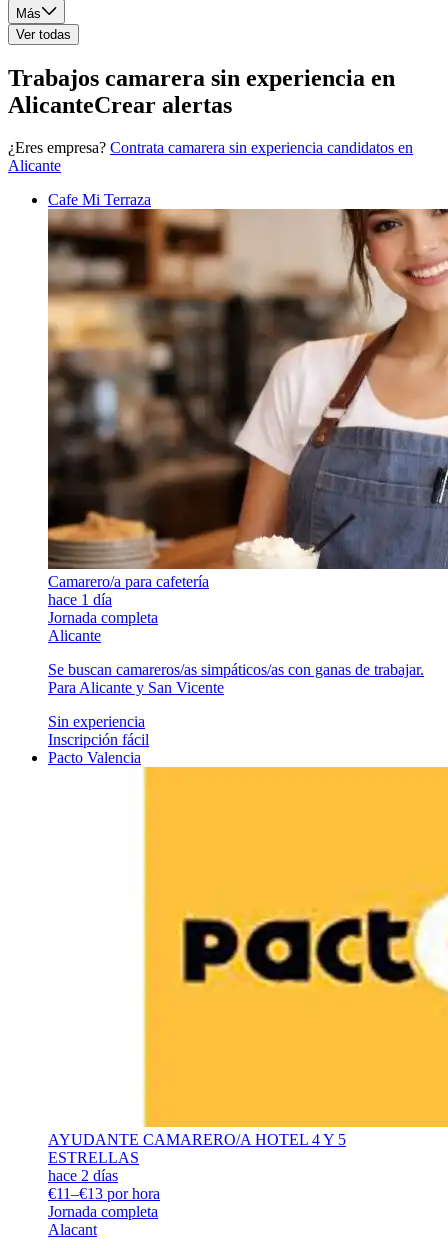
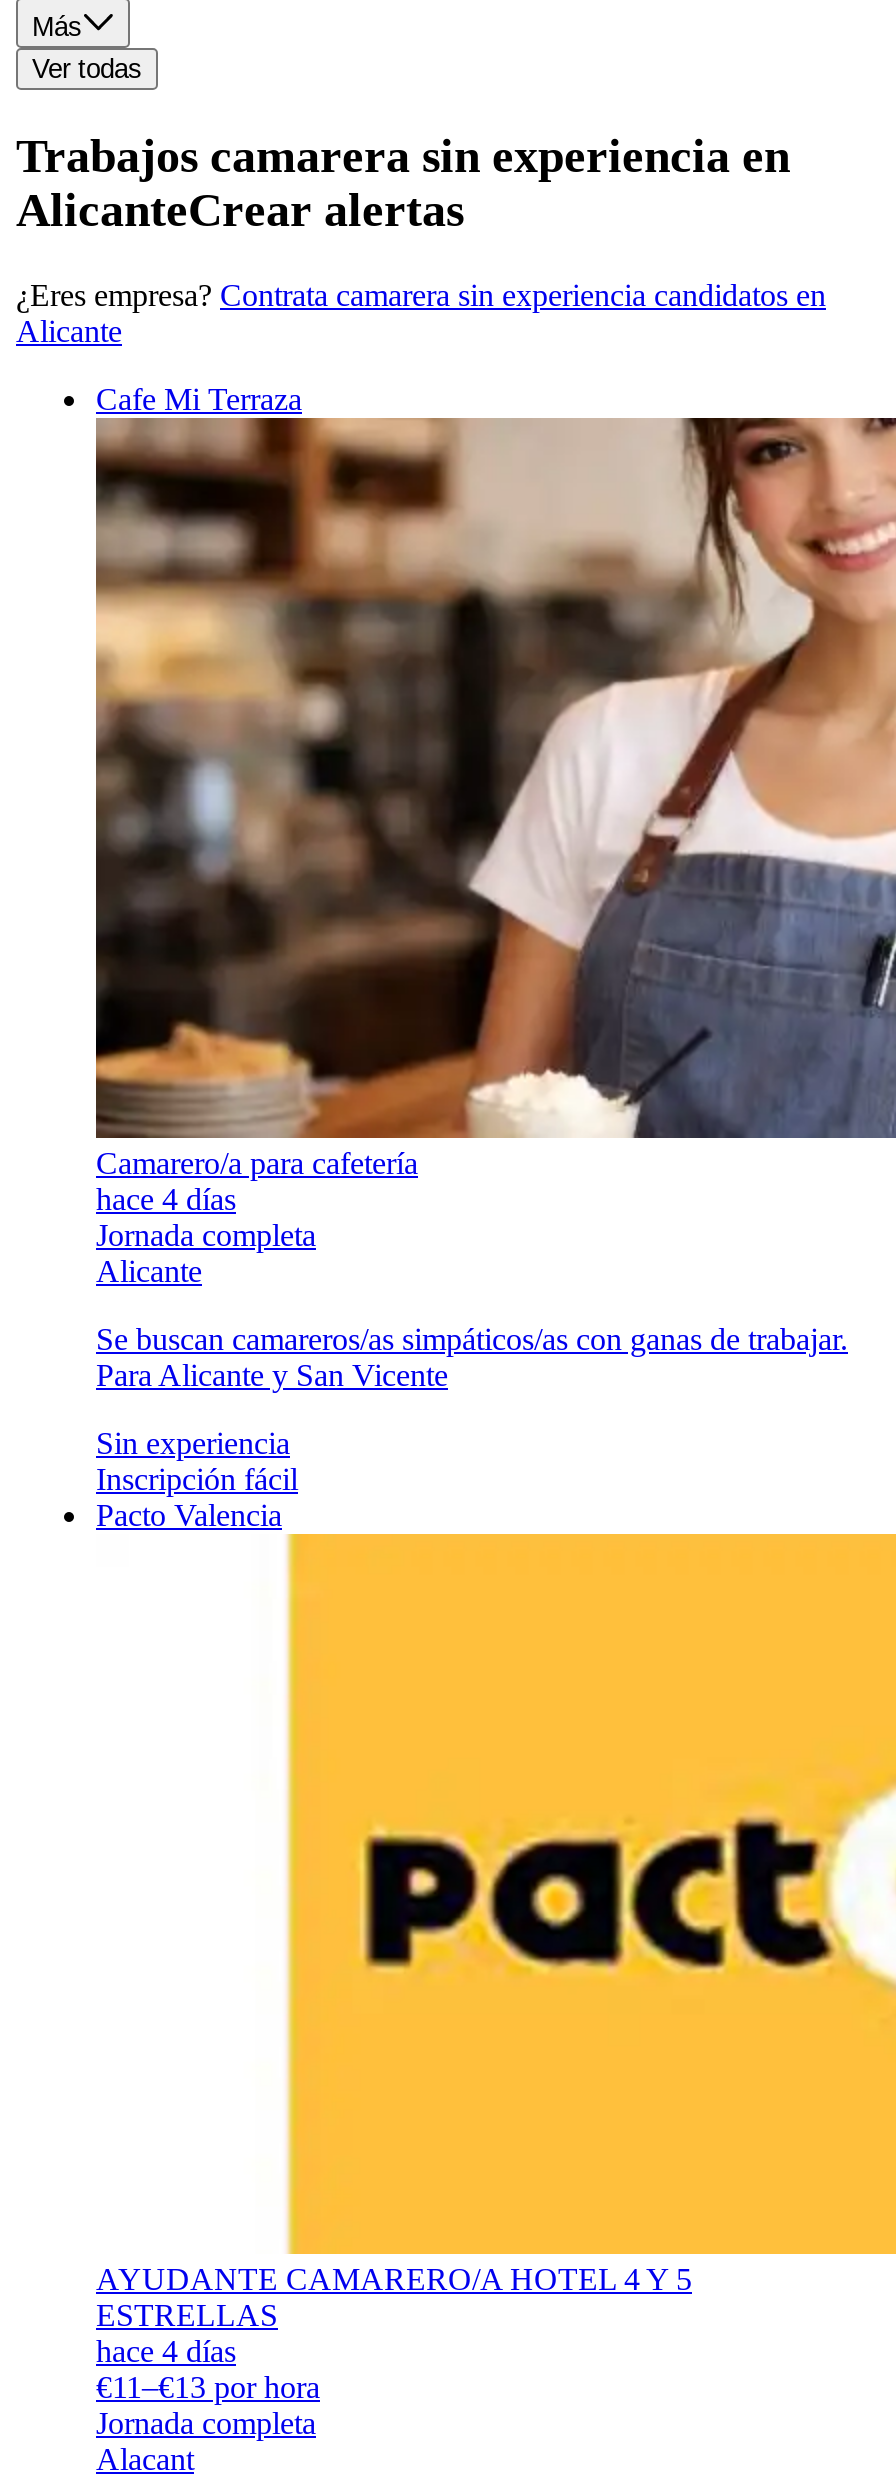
[48,591,112,608] hace 1 día -> [96,1182,236,1216] hace 4 días
[48,1167,118,1184] hace 2 días -> [96,2334,236,2368] hace 4 días

